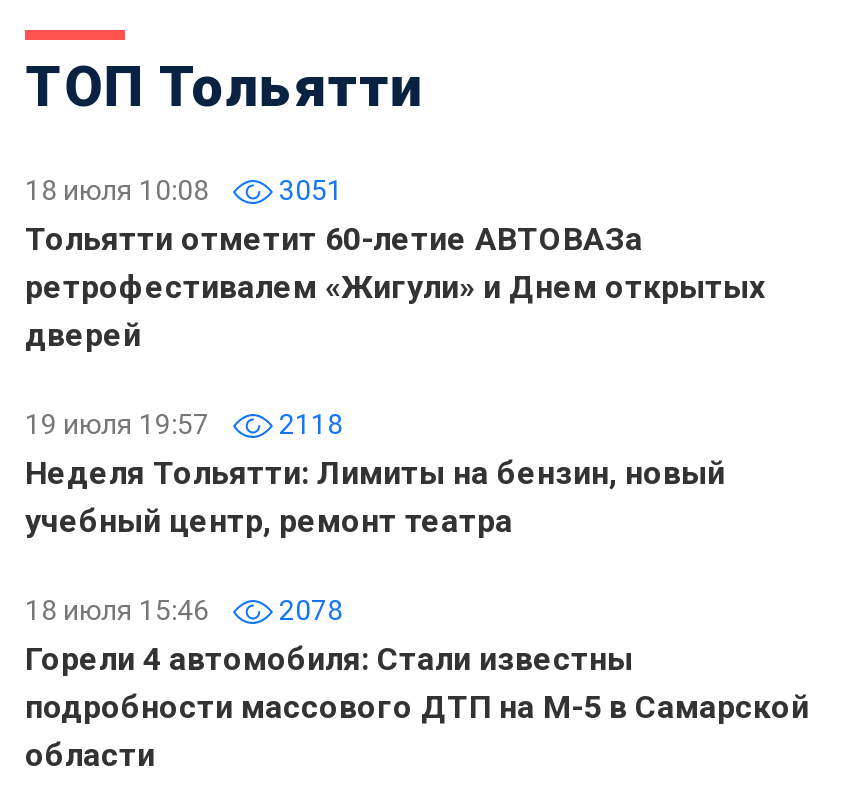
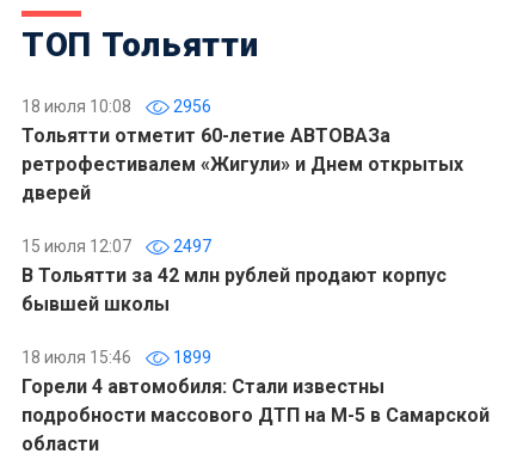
[25,175,343,207] 18 июля 10:08 3051 -> [21,97,211,116] 18 июля 10:08 2956
[25,409,725,541] 19 июля 19:57 | 2118 | Неделя Тольятти: Лимиты на бензин, новый | учебный центр, ремонт театра -> [21,237,447,316] 15 июля 12:07 | 2497 | В Тольятти за 42 млн рублей продают корпус | бывшей школы
[25,595,343,627] 18 июля 15:46 2078 -> [21,348,211,367] 18 июля 15:46 1899

